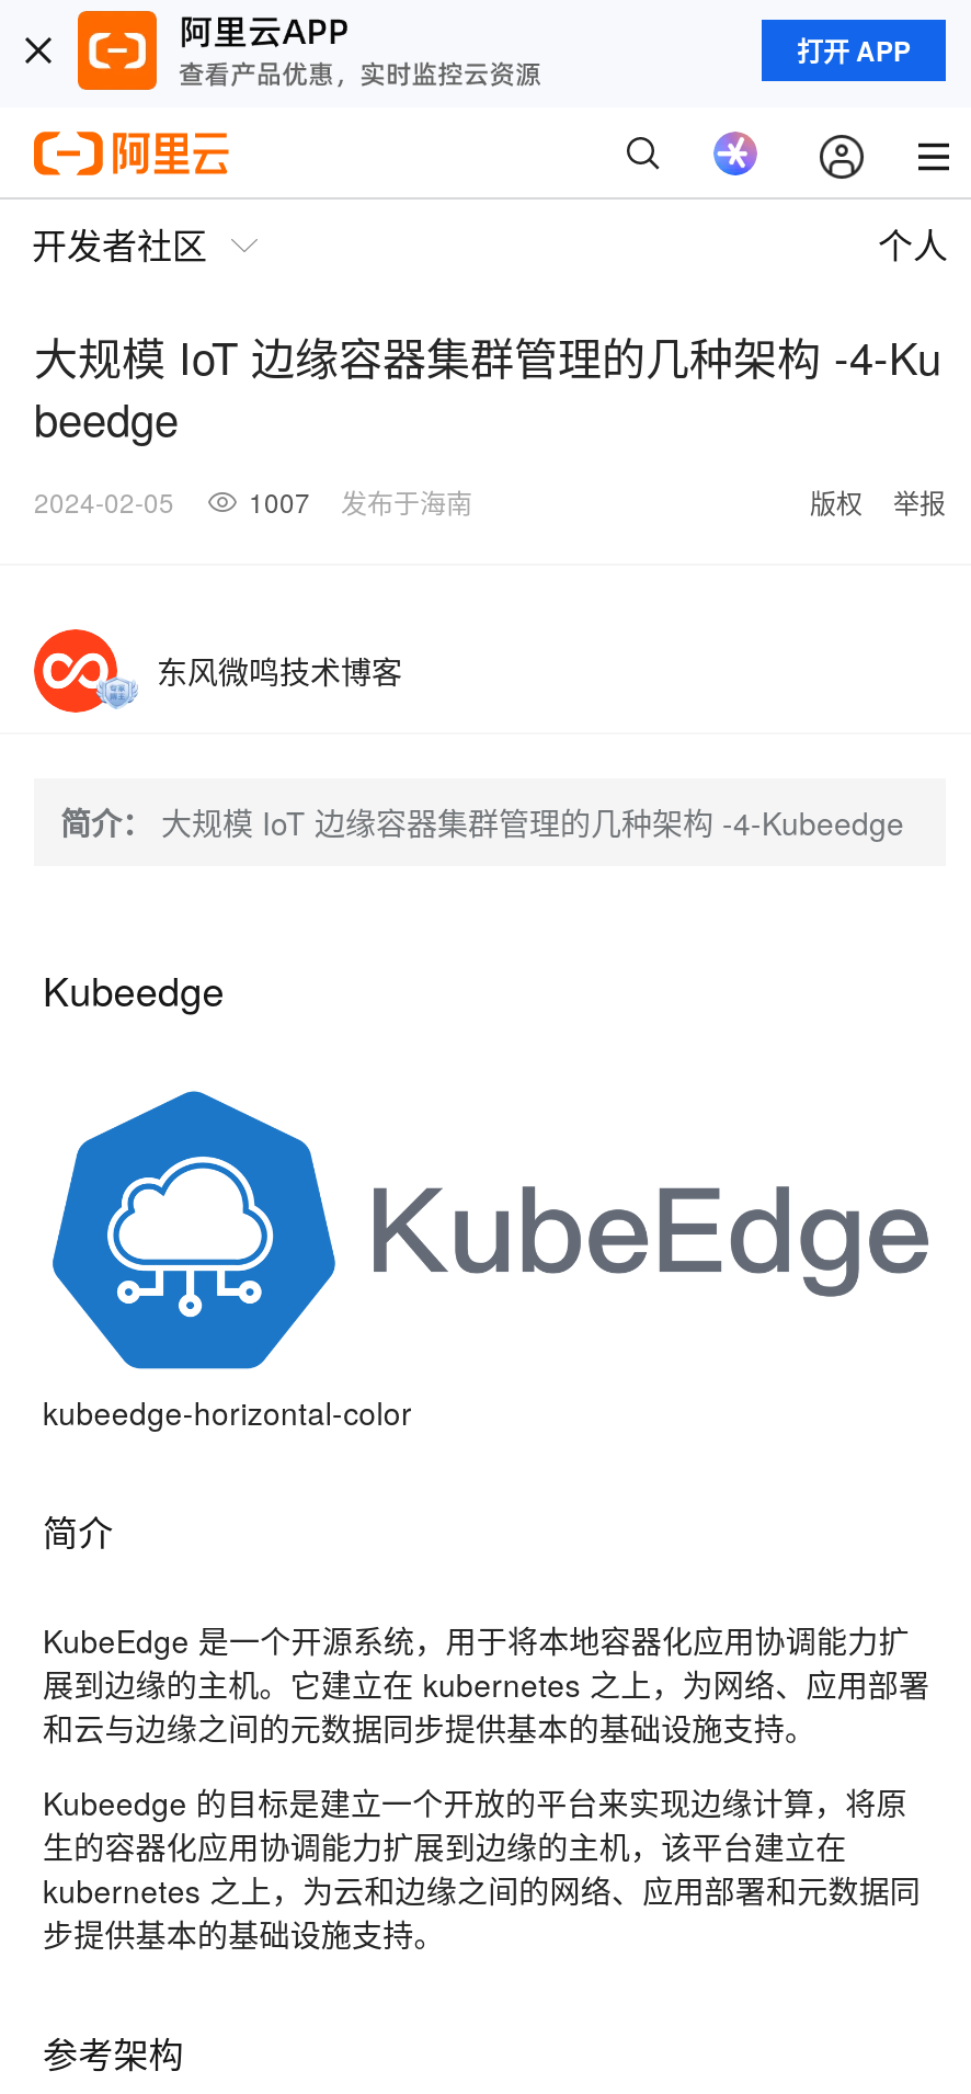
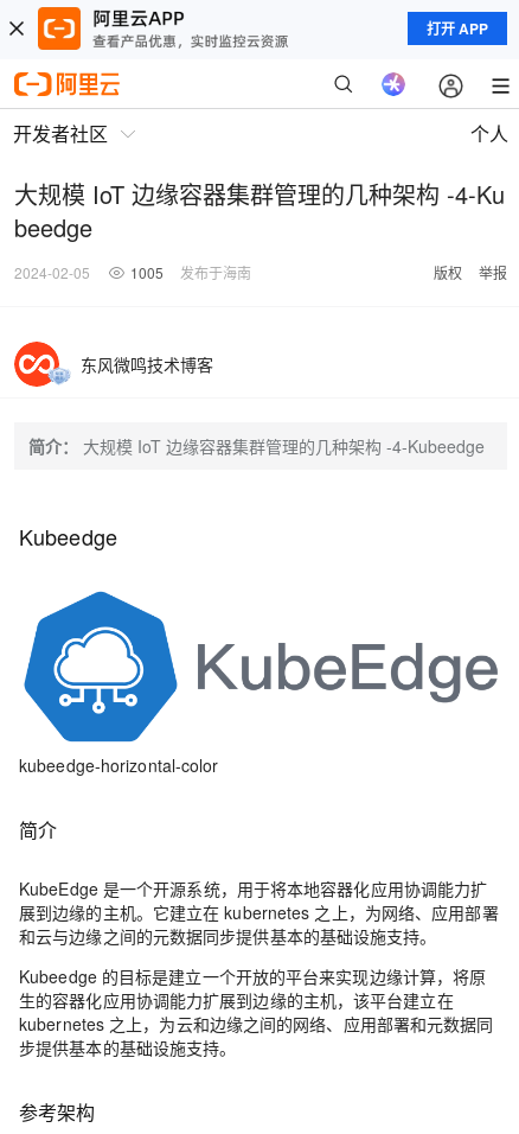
[34,482,472,520] 2024-02-05 1007 发布于海南 -> [14,262,251,282] 2024-02-05 1005 发布于海南

